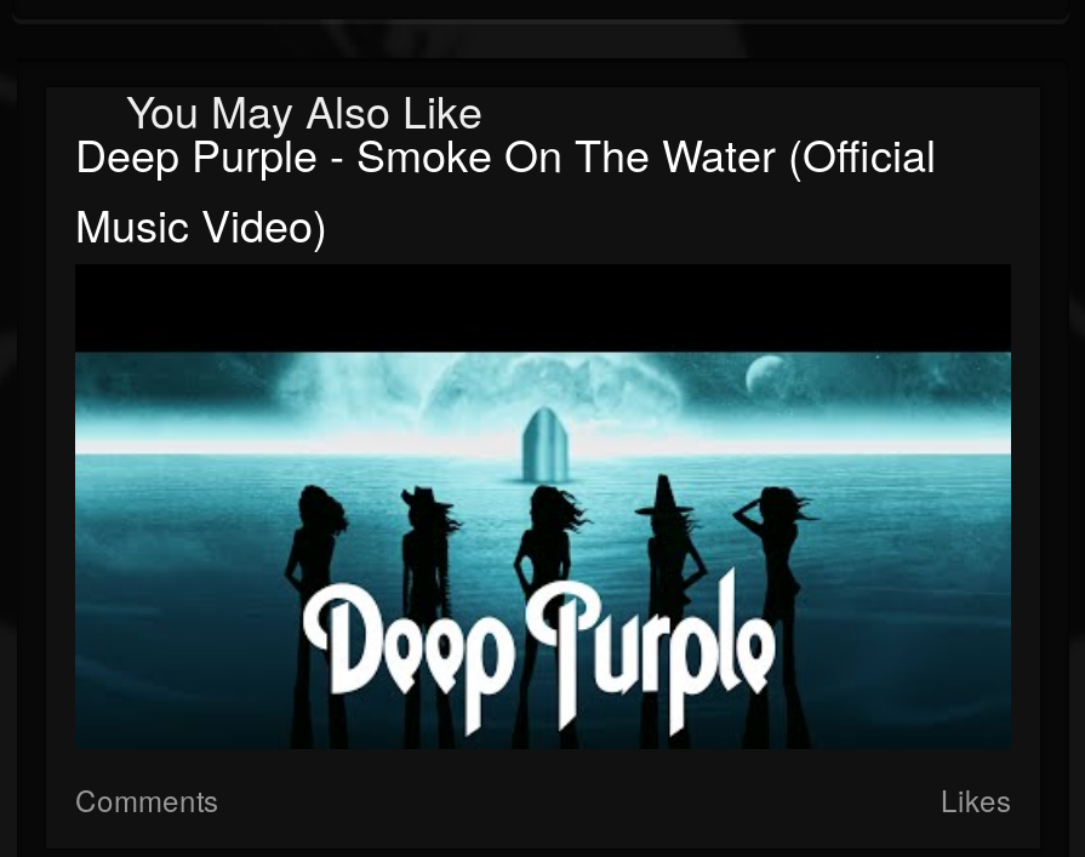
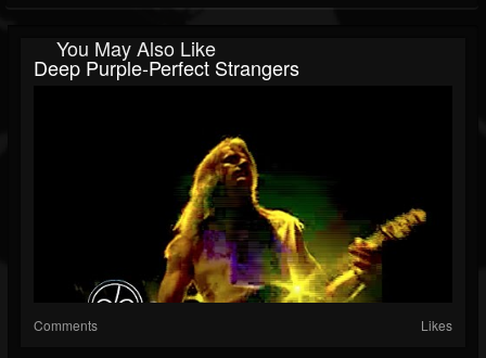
[75,121,936,255] Deep Purple - Smoke On The Water (Official | Music Video) -> [34,53,299,81] Deep Purple-Perfect Strangers
[73,349,1013,737] [image] -> [34,136,452,304] [image]

